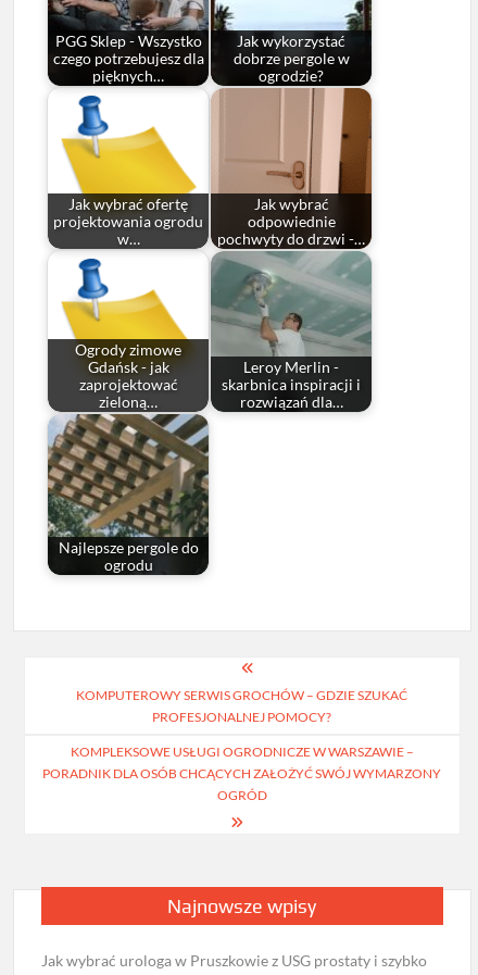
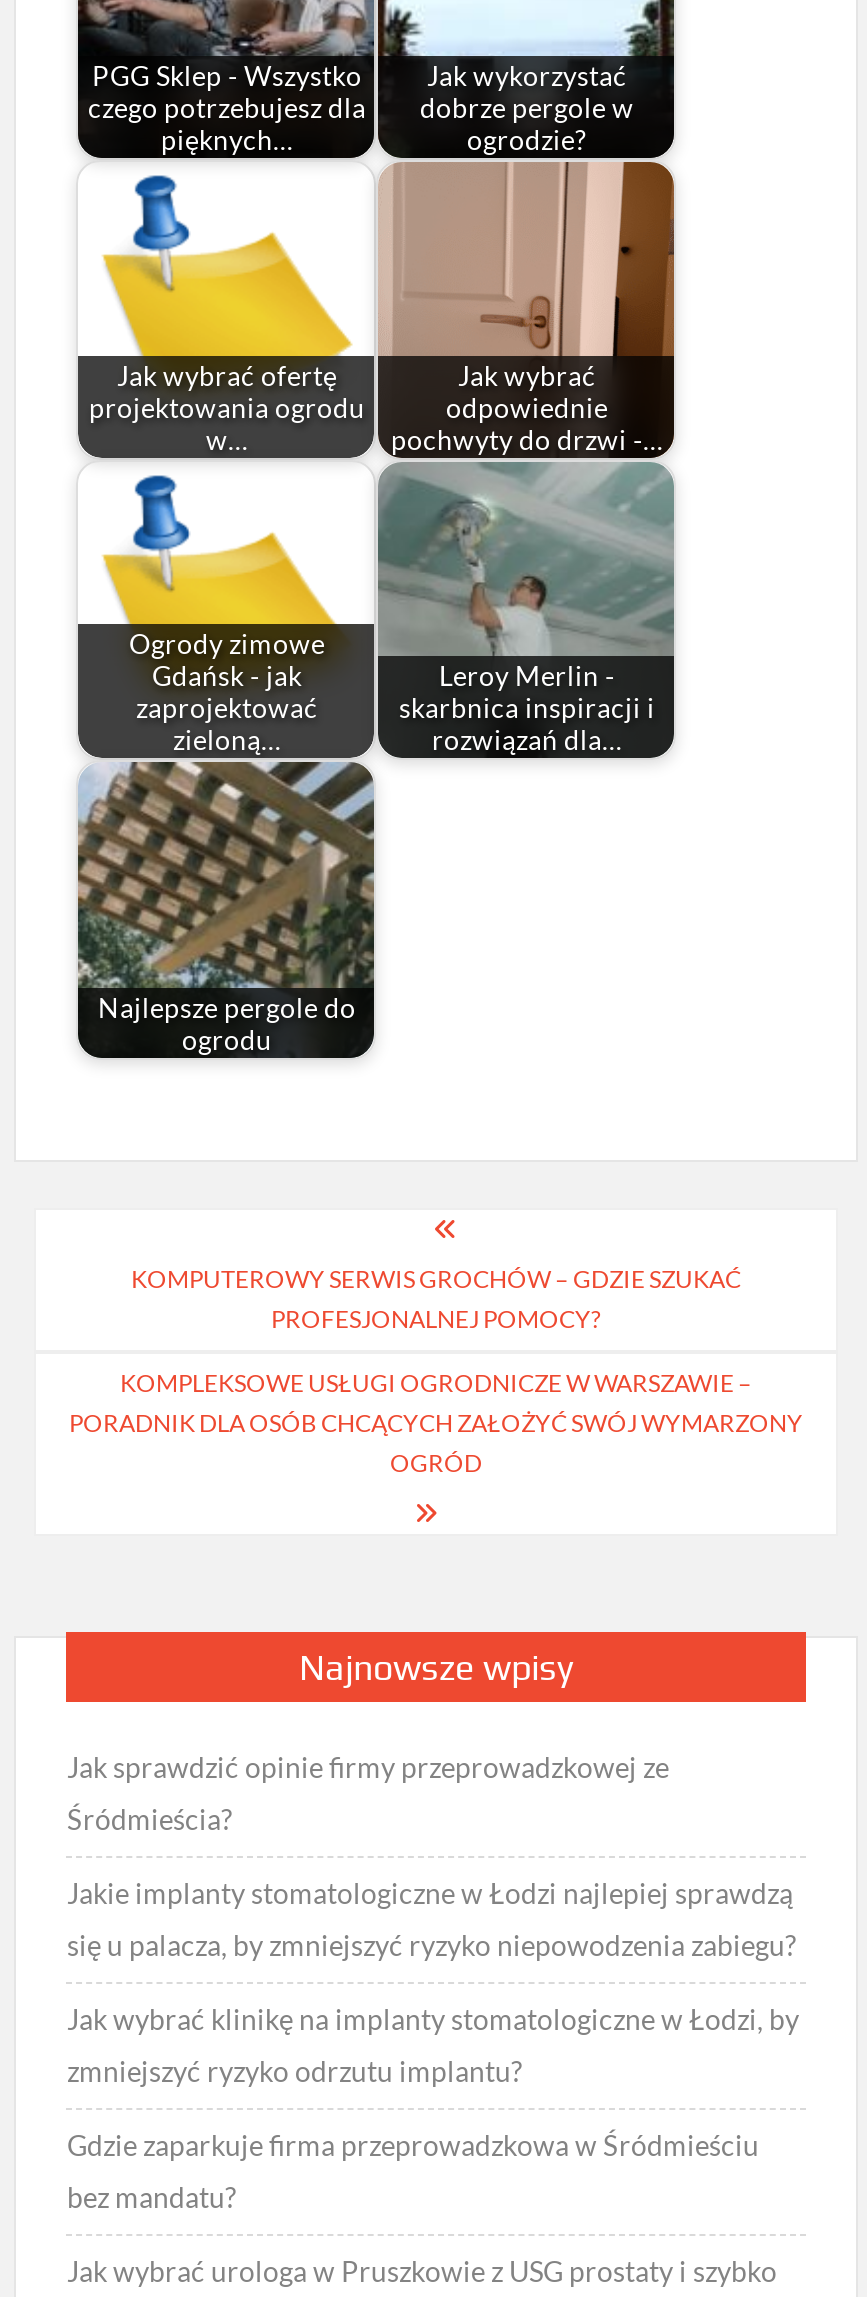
none -> [67,1749,799,2213] Jak sprawdzić opinie firmy przeprowadzkowej ze | Śródmieścia? | Jakie implanty stomatologiczne w Łodzi najlepiej sprawdzą | się u palacza, by zmniejszyć ryzyko niepowodzenia zabiegu? | Jak wybrać klinikę na implanty stomatologiczne w Łodzi, by | zmniejszyć ryzyko odrzutu implantu? | Gdzie zaparkuje firma przeprowadzkowa w Śródmieściu | bez mandatu?

